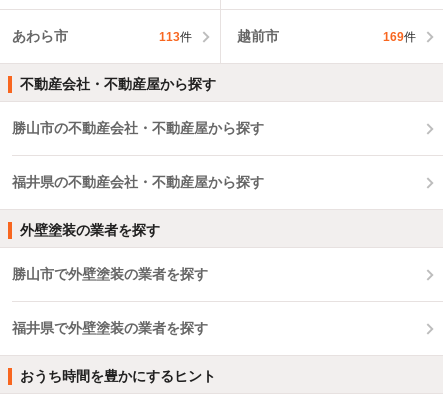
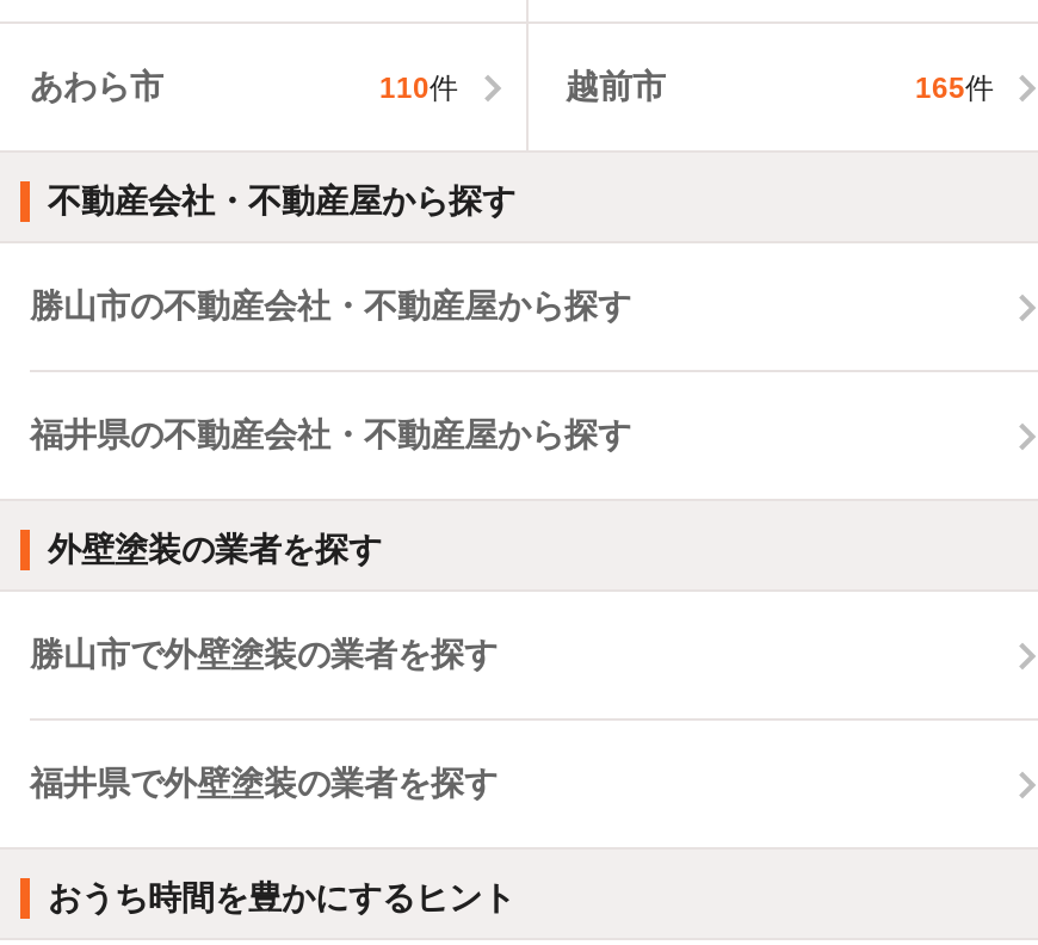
[158,30,191,44] 113件 -> [379,71,458,105] 110件
[383,30,416,44] 169件 -> [915,71,994,105] 165件

